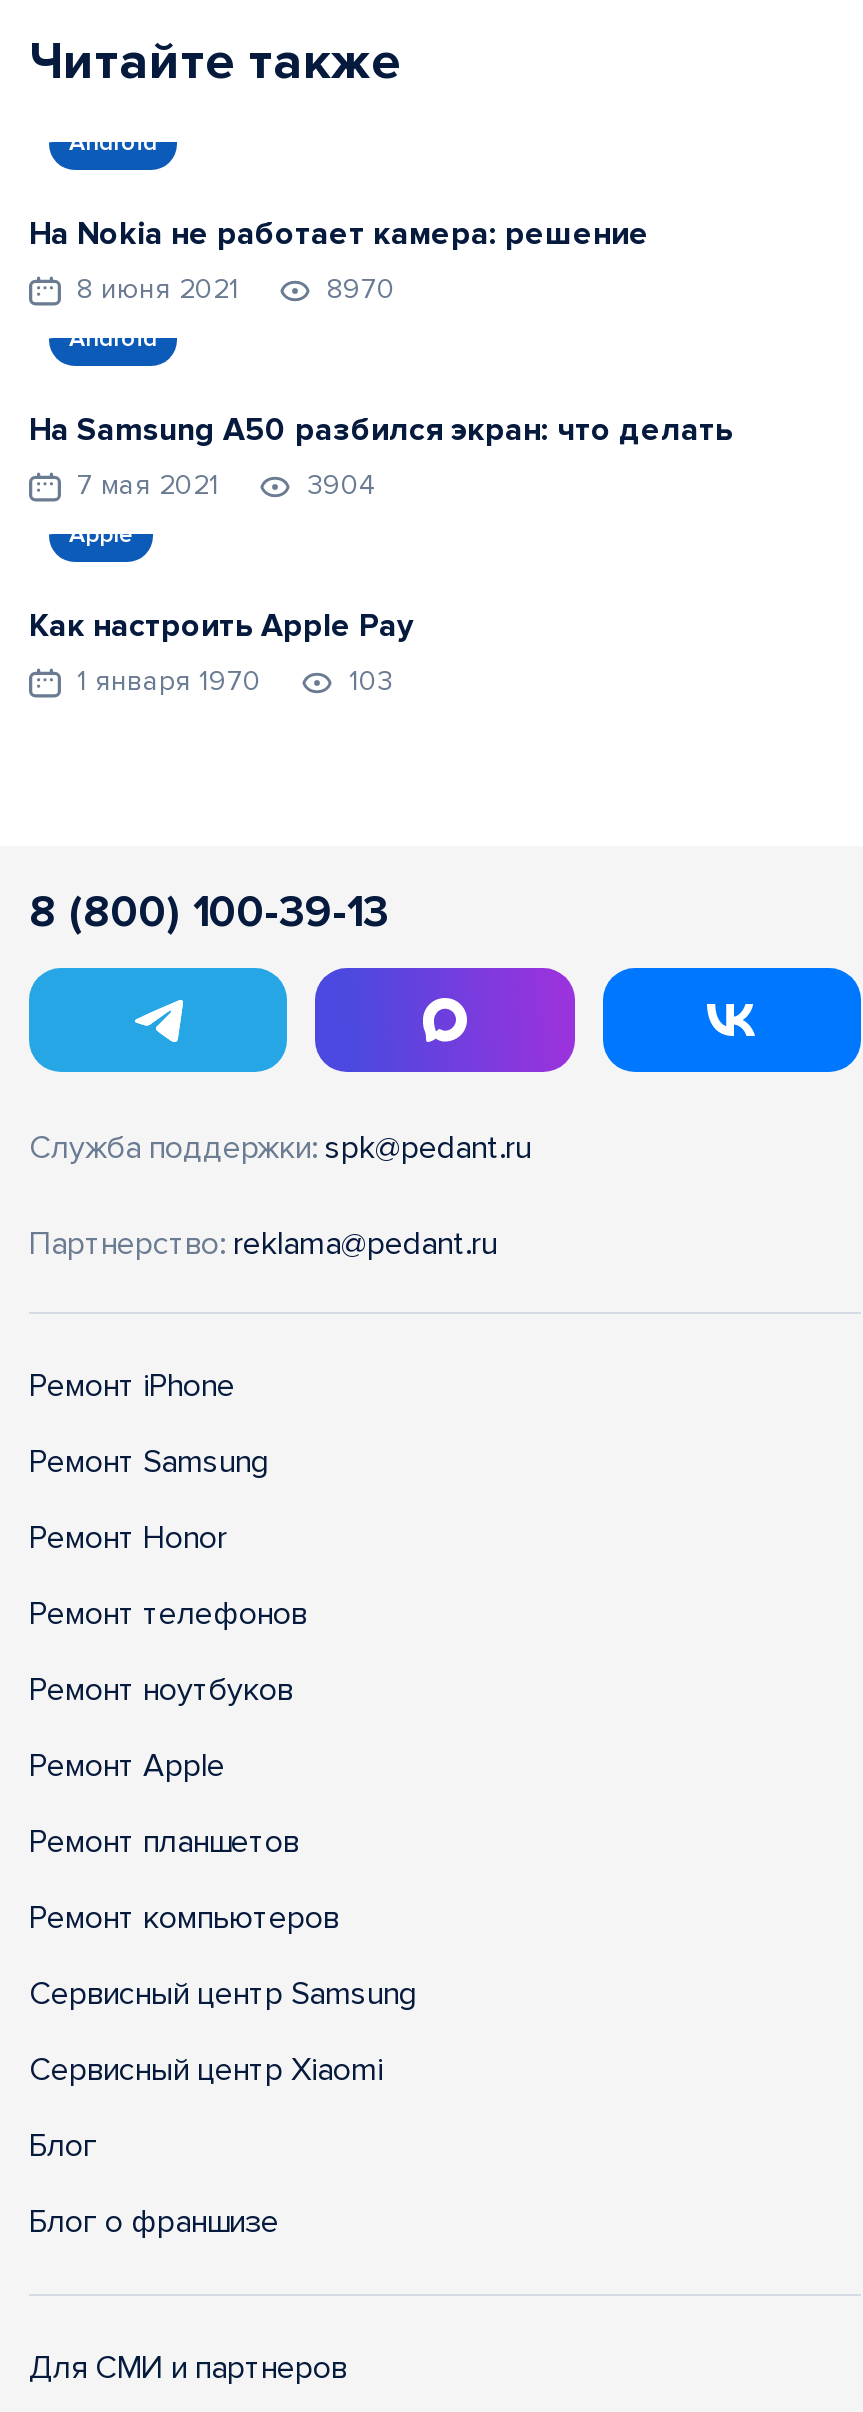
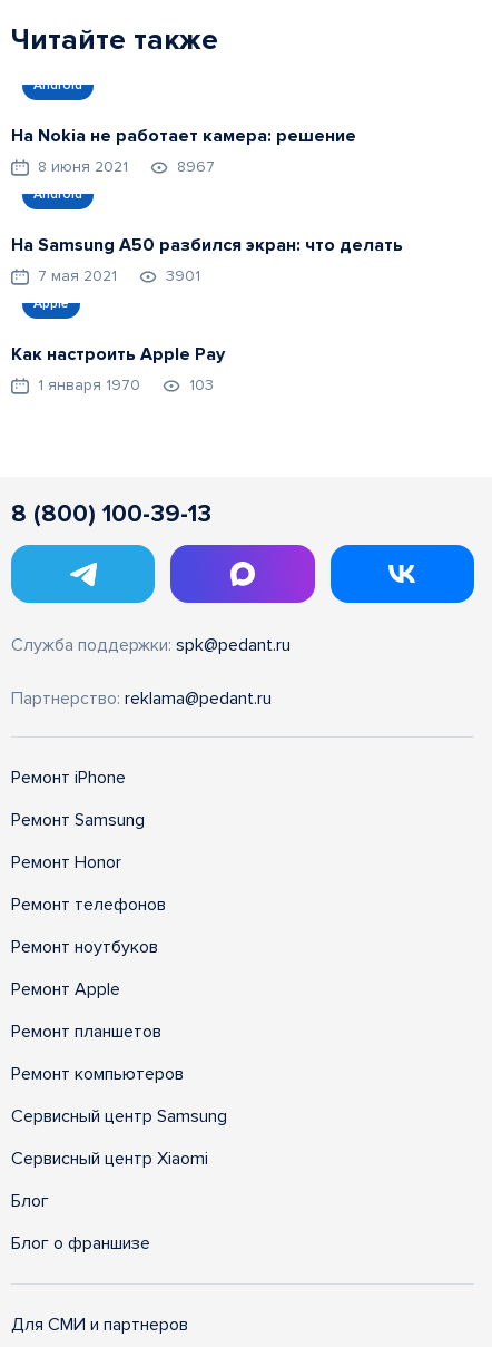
[327,272,395,306] 8970 -> [177,157,215,176] 8967
[307,468,377,502] 3904 -> [166,266,200,285] 3901

